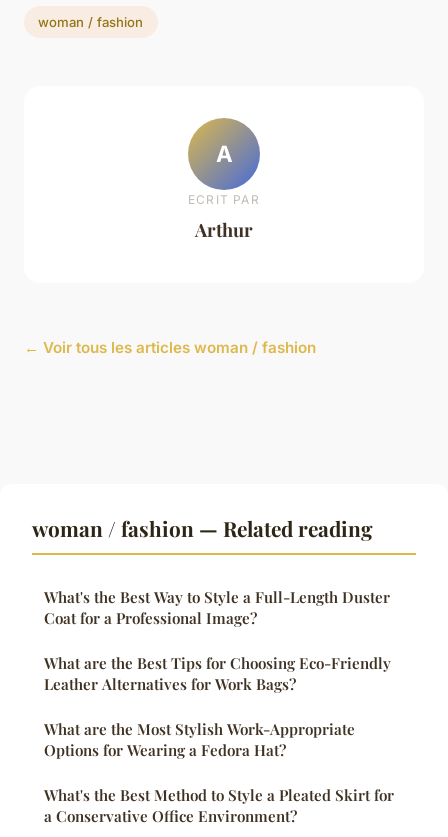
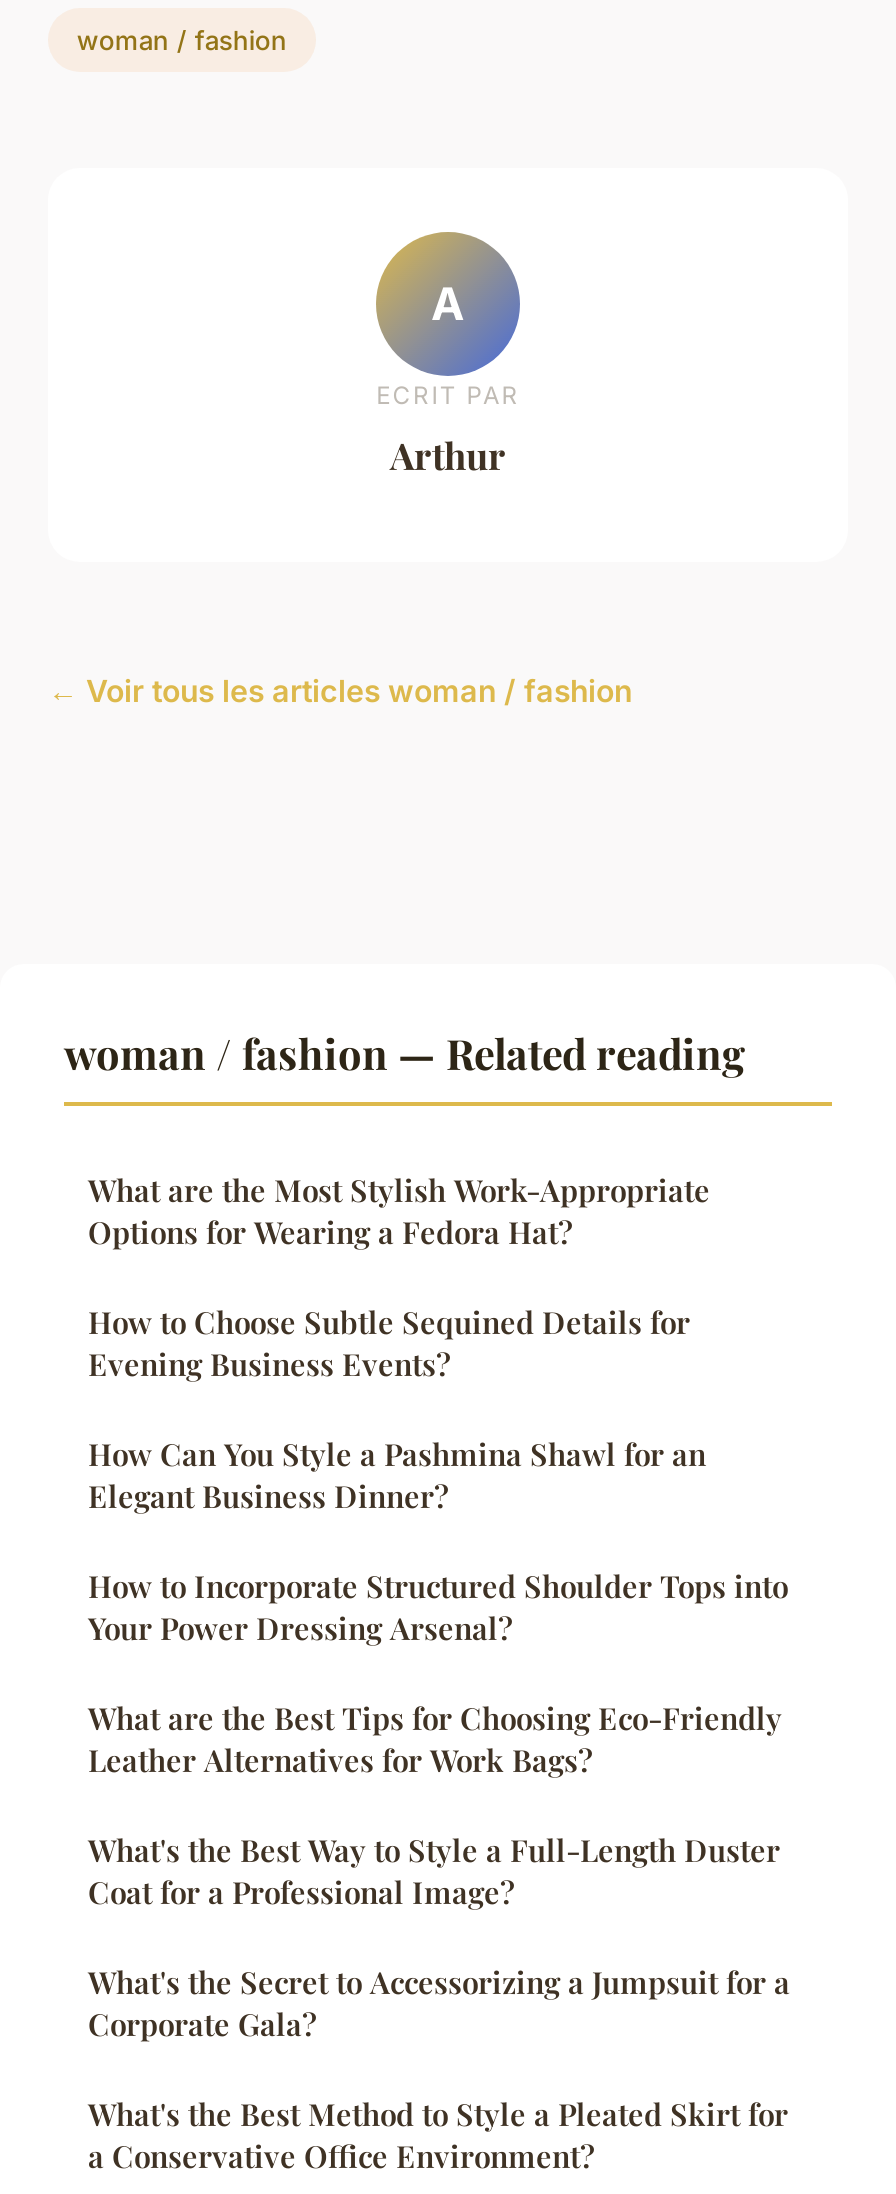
none -> [88,1302,788,1648] How to Choose Subtle Sequined Details for | Evening Business Events? | How Can You Style a Pashmina Shawl for an | Elegant Business Dinner? | How to Incorporate Structured Shoulder Tops into | Your Power Dressing Arsenal?
moved [44,587,390,628] -> [88,1830,780,1912]: What's the Best Way to Style a Full-Length Duster | Coat for a Professional Image?
none -> [88,1962,790,2044] What's the Secret to Accessorizing a Jumpsuit for a | Corporate Gala?
moved [44,653,391,760] -> [88,1170,782,1780]: What are the Best Tips for Choosing Eco-Friendly | Leather Alternatives for Work Bags? | What are the Most Stylish Work-Appropriate | Options for Wearing a Fedora Hat?

